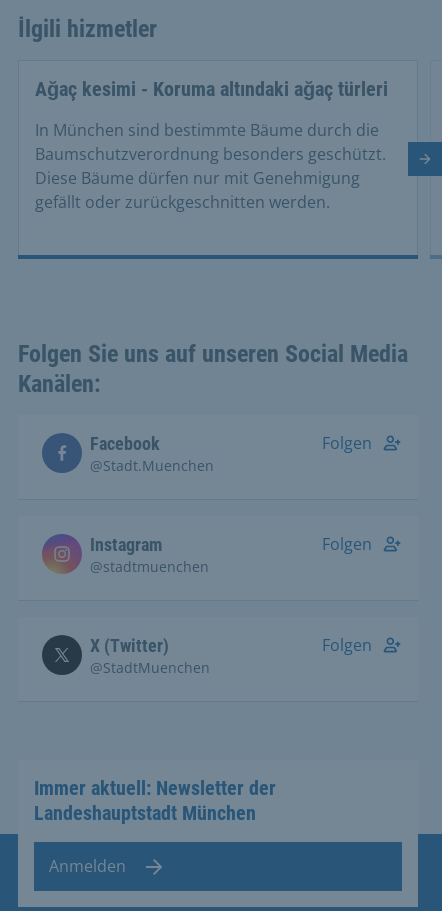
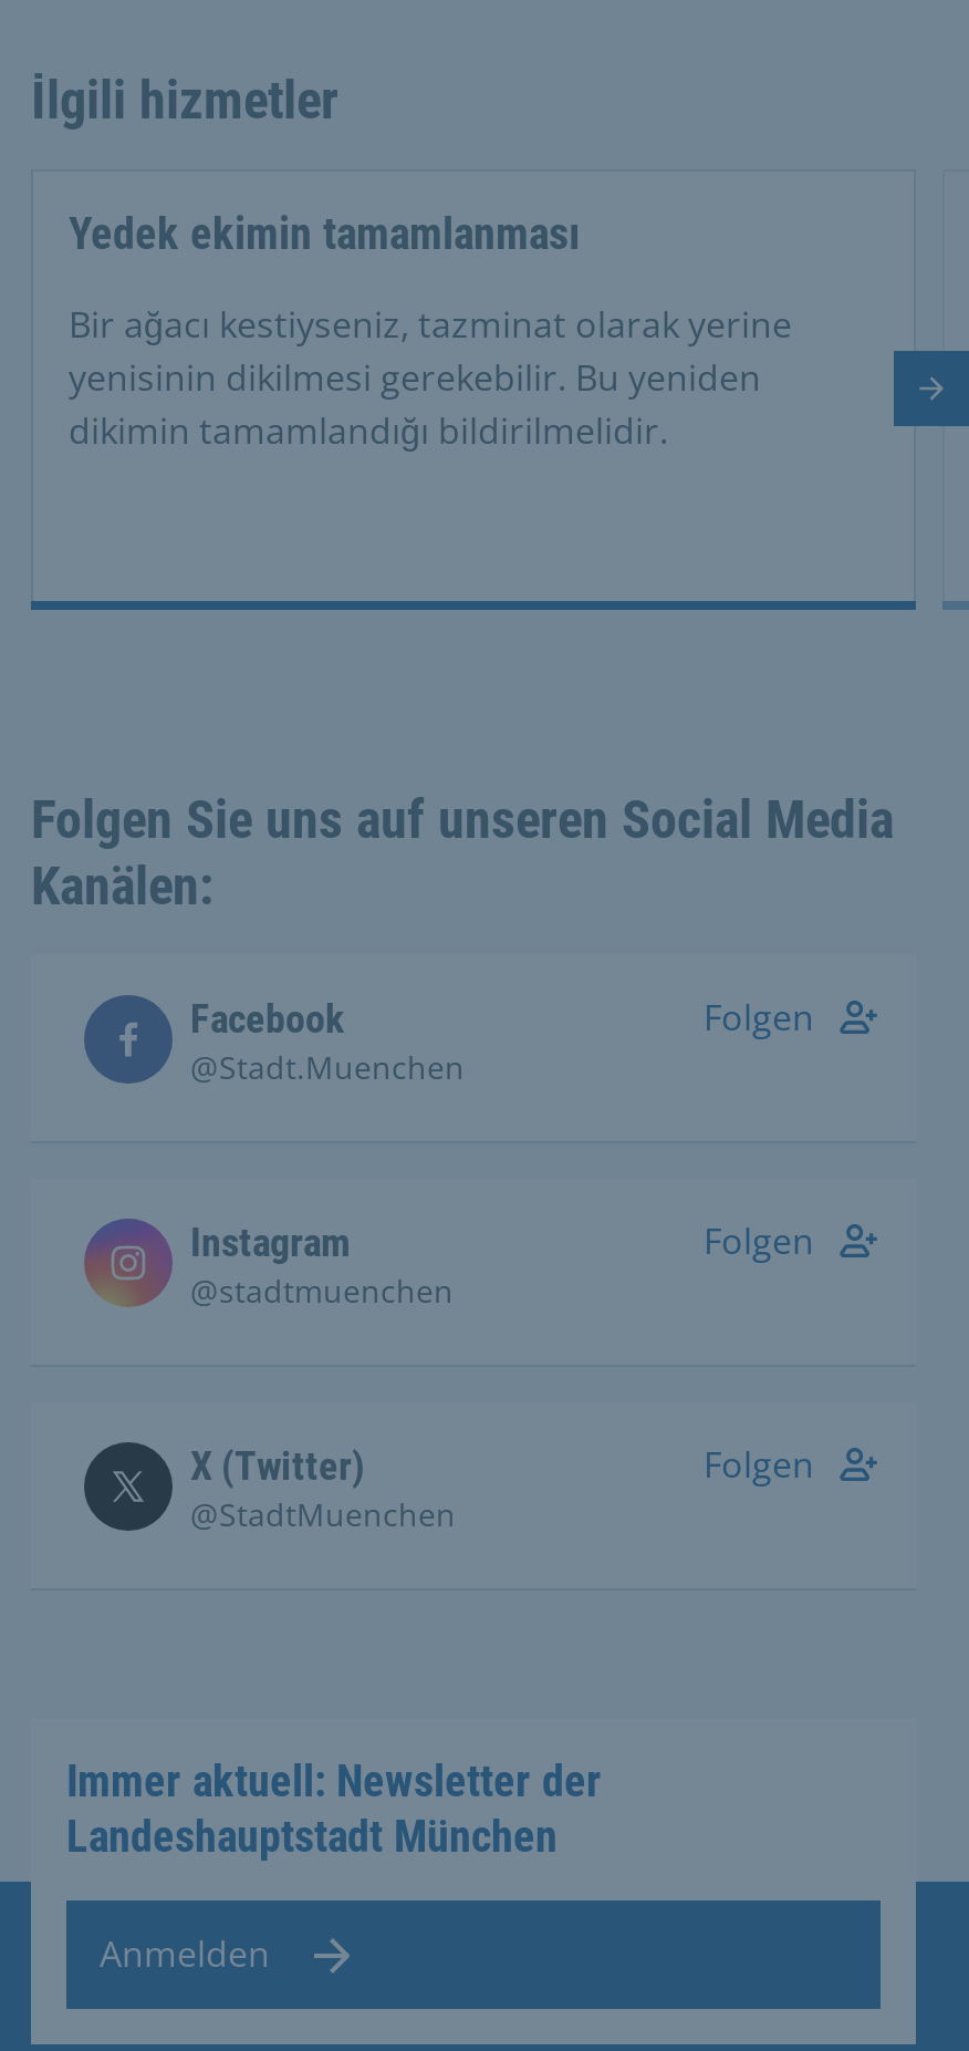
[35,77,388,101] Ağaç kesimi - Koruma altındaki ağaç türleri -> [69,206,580,259] Yedek ekimin tamamlanması
[35,119,386,213] In München sind bestimmte Bäume durch die | Baumschutzverordnung besonders geschützt. | Diese Bäume dürfen nur mit Genehmigung | gefällt oder zurückgeschnitten werden. -> [69,299,792,454] Bir ağacı kestiyseniz, tazminat olarak yerine | yenisinin dikilmesi gerekebilir. Bu yeniden | dikimin tamamlandığı bildirilmelidir.

